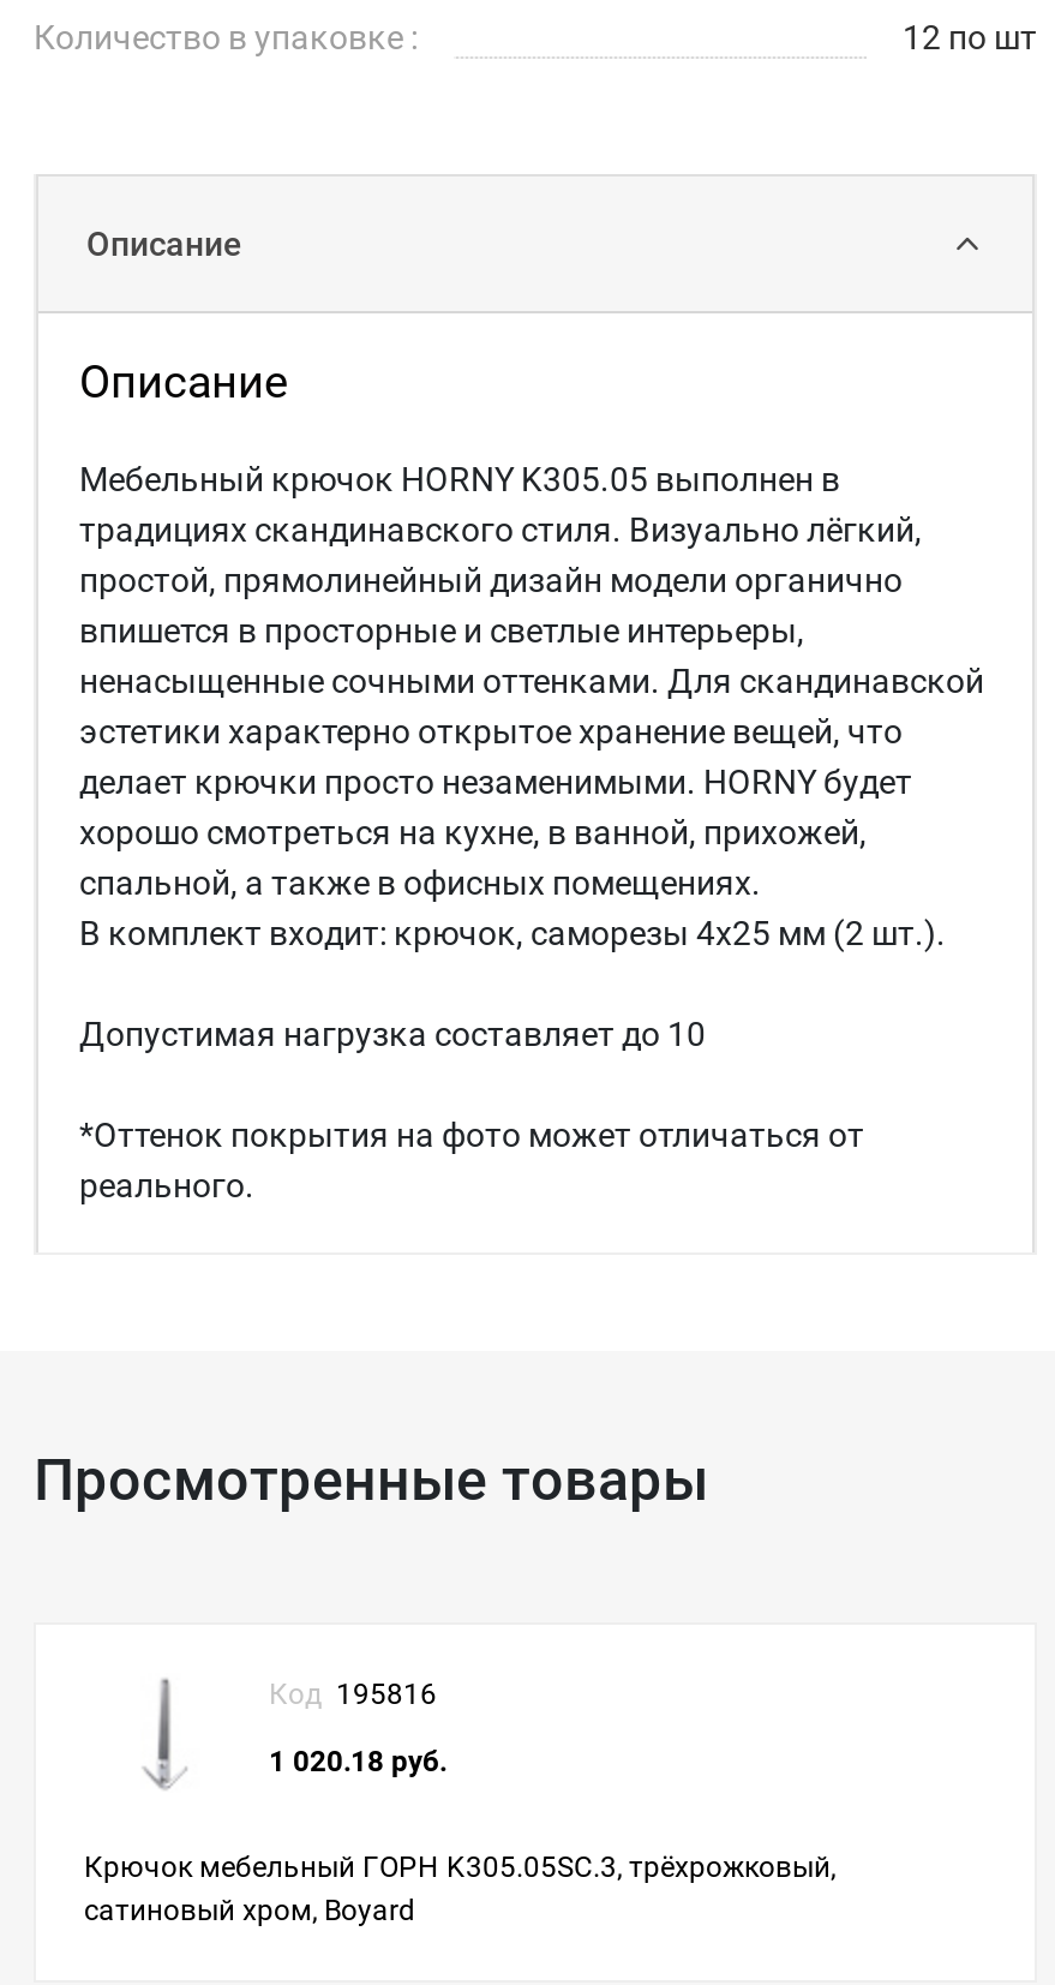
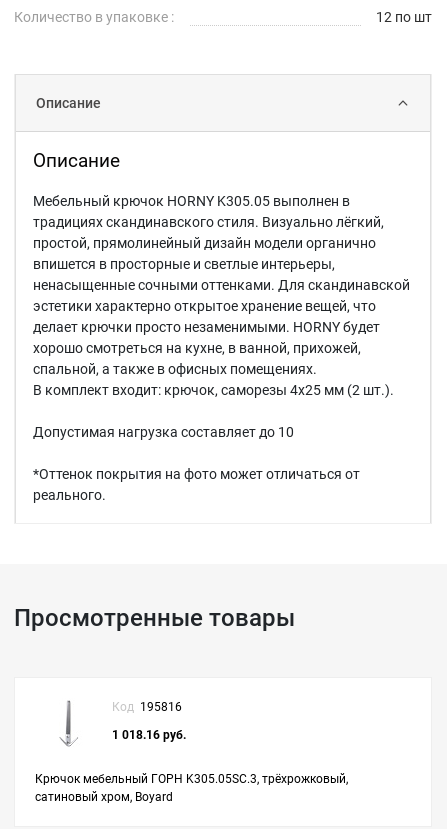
[269,1744,446,1778] 1 020.18 руб. -> [112,728,186,742] 1 018.16 руб.

